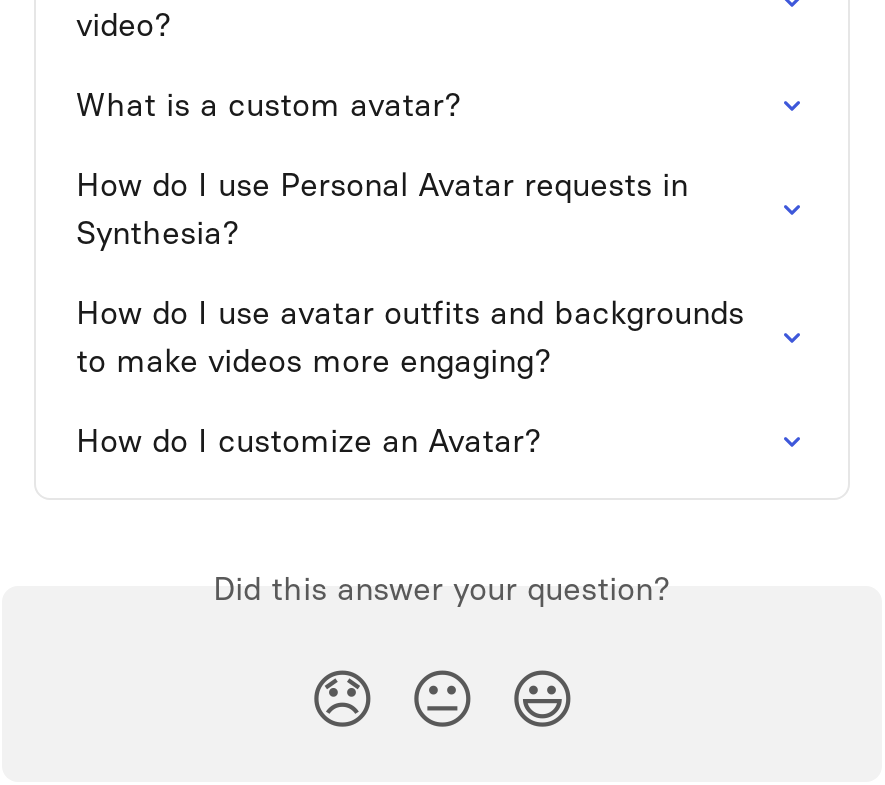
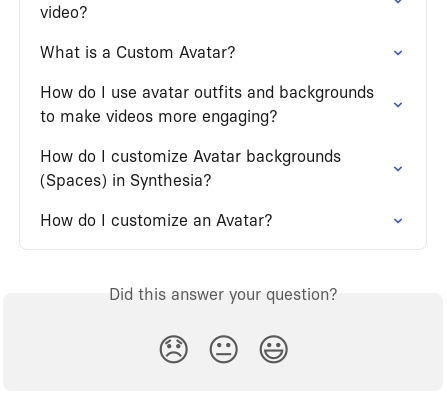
[76,90,698,250] What is a custom avatar? | How do I use Personal Avatar requests in | Synthesia? -> [40,45,236,61] What is a Custom Avatar?
moved [76,298,754,378] -> [40,85,379,125]: How do I use avatar outfits and backgrounds | to make videos more engaging?
none -> [40,149,346,189] How do I customize Avatar backgrounds | (Spaces) in Synthesia?

